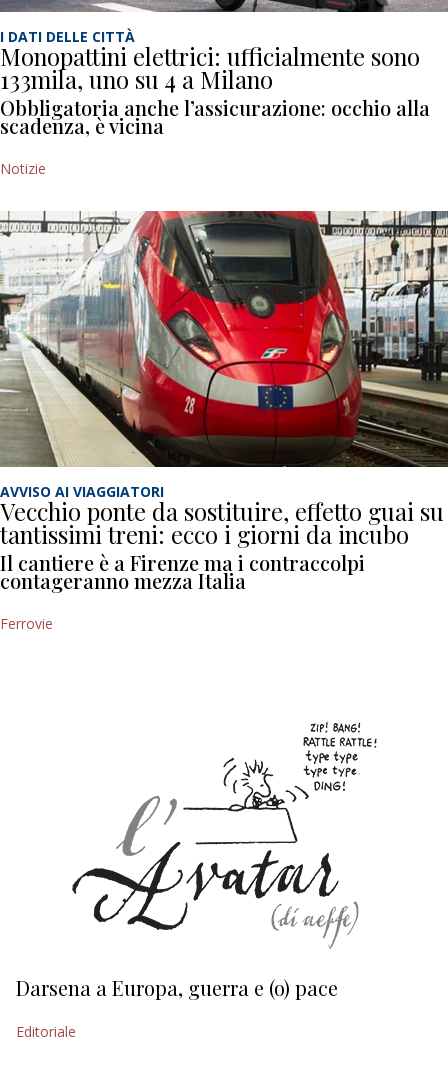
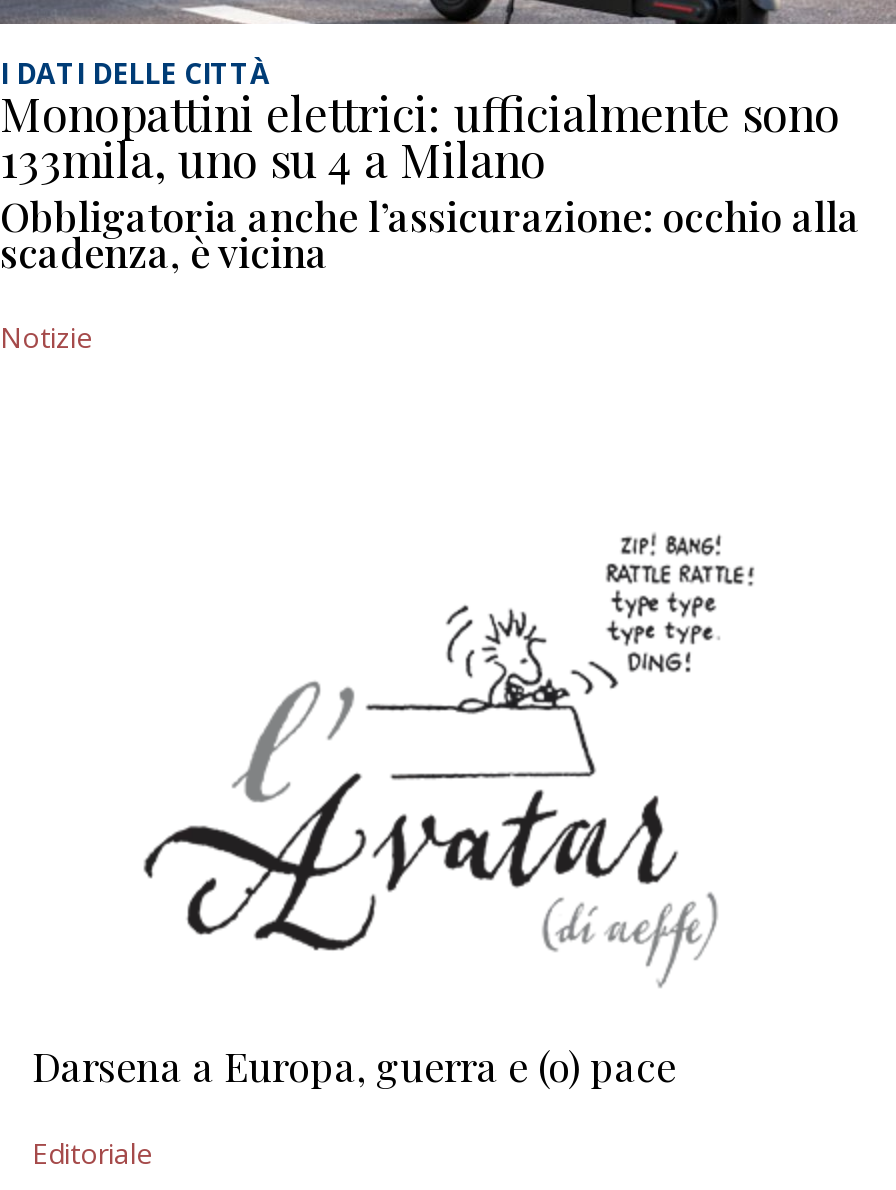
[0,210,445,633] [image] | AVVISO AI VIAGGIATORI | Vecchio ponte da sostituire, effetto guai su | tantissimi treni: ecco i giorni da incubo | Il cantiere è a Firenze ma i contraccolpi | contageranno mezza Italia | Ferrovie -> none

